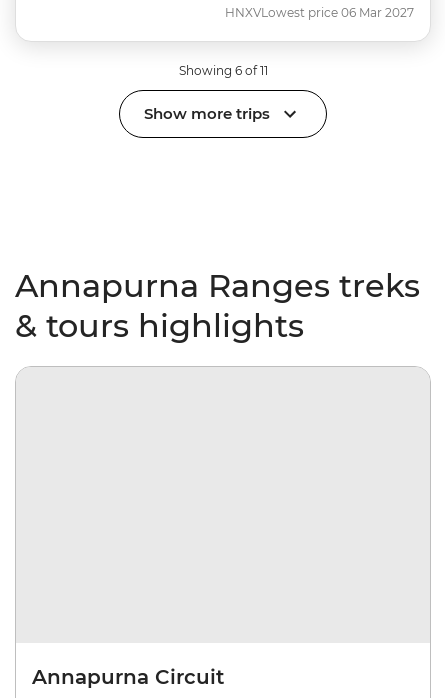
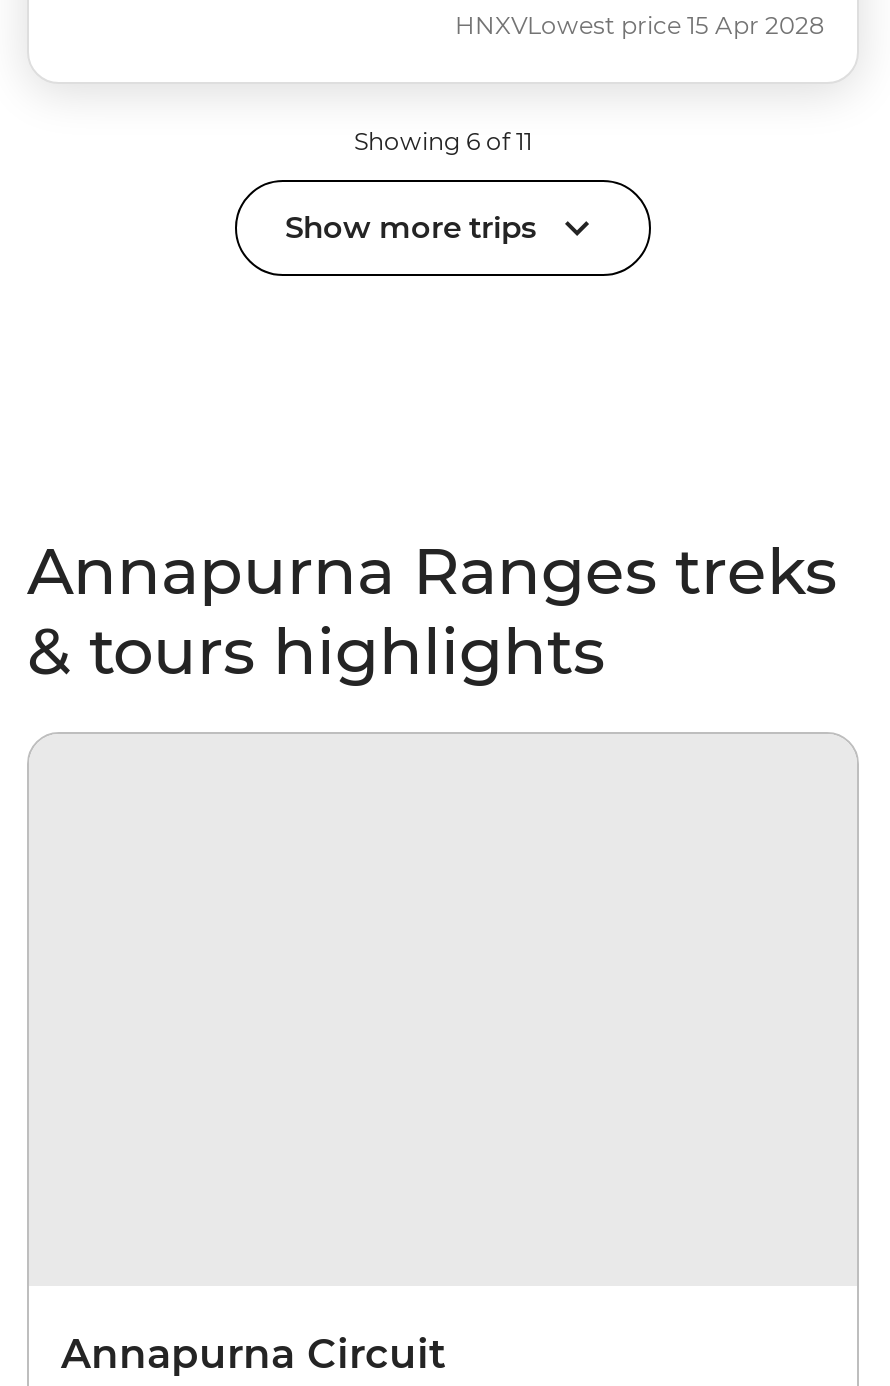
[261,5,414,20] Lowest price 06 Mar 2027 -> [527,10,825,40] Lowest price 15 Apr 2028

